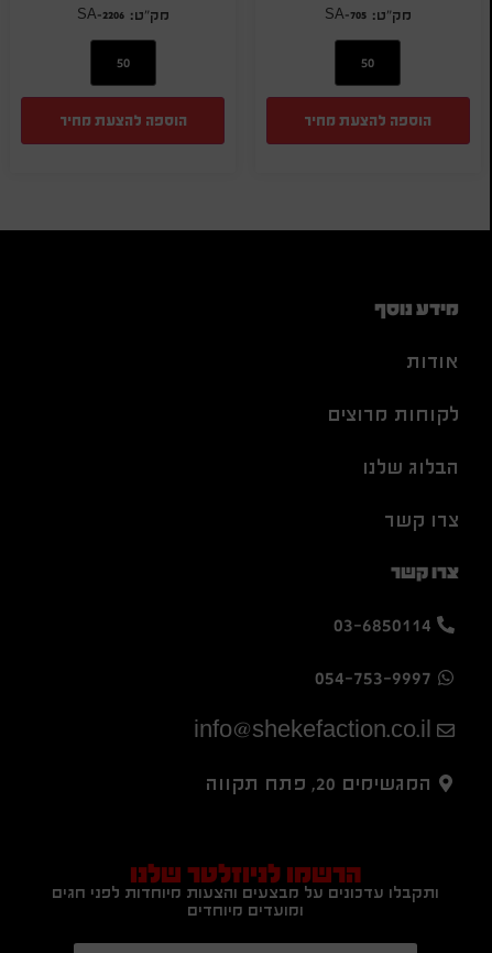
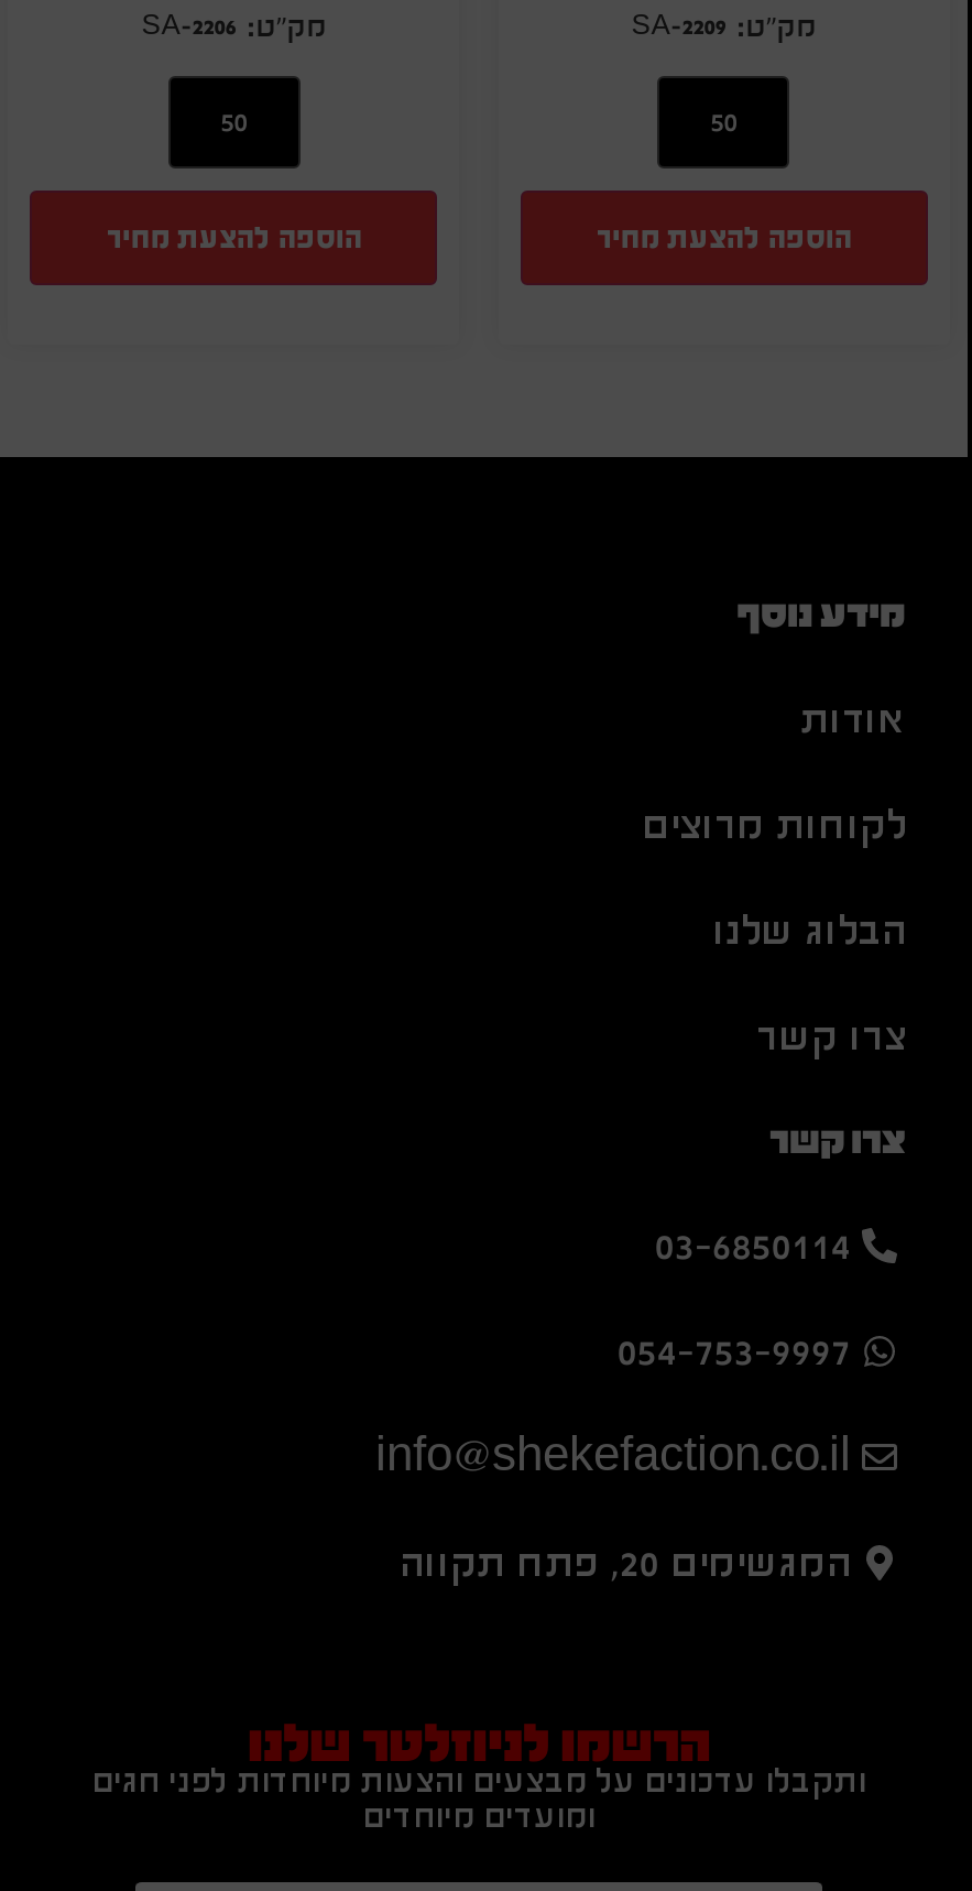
[327,7,369,22] SA-705 -> [636,10,730,41] SA-2209

